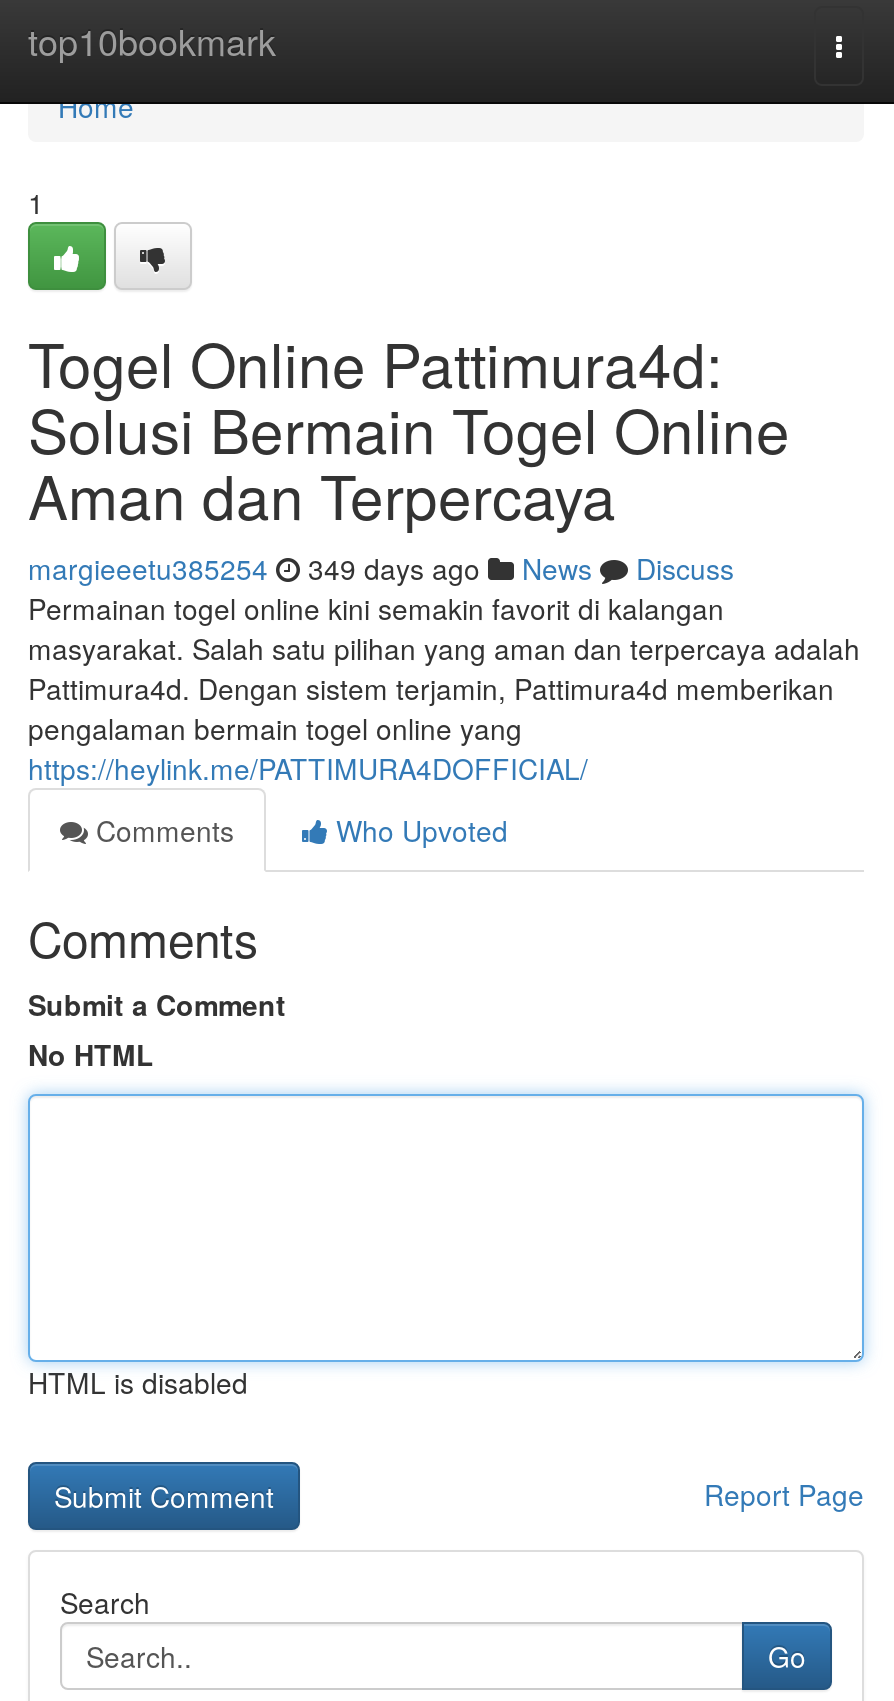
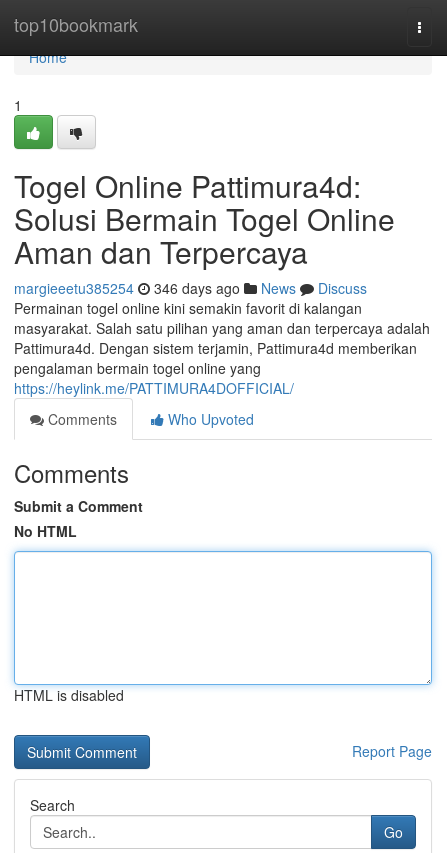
[28,548,734,588] margieeetu385254 349 days ago News Discuss -> [14,278,367,298] margieeetu385254 346 days ago News Discuss

